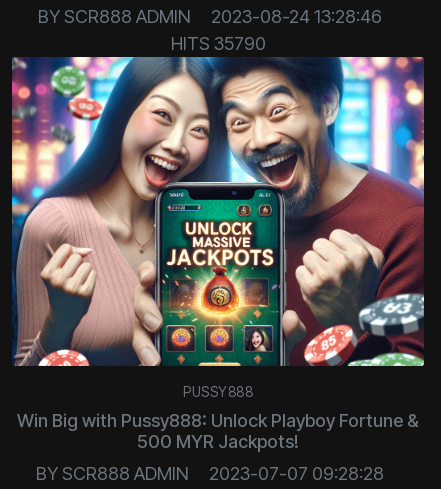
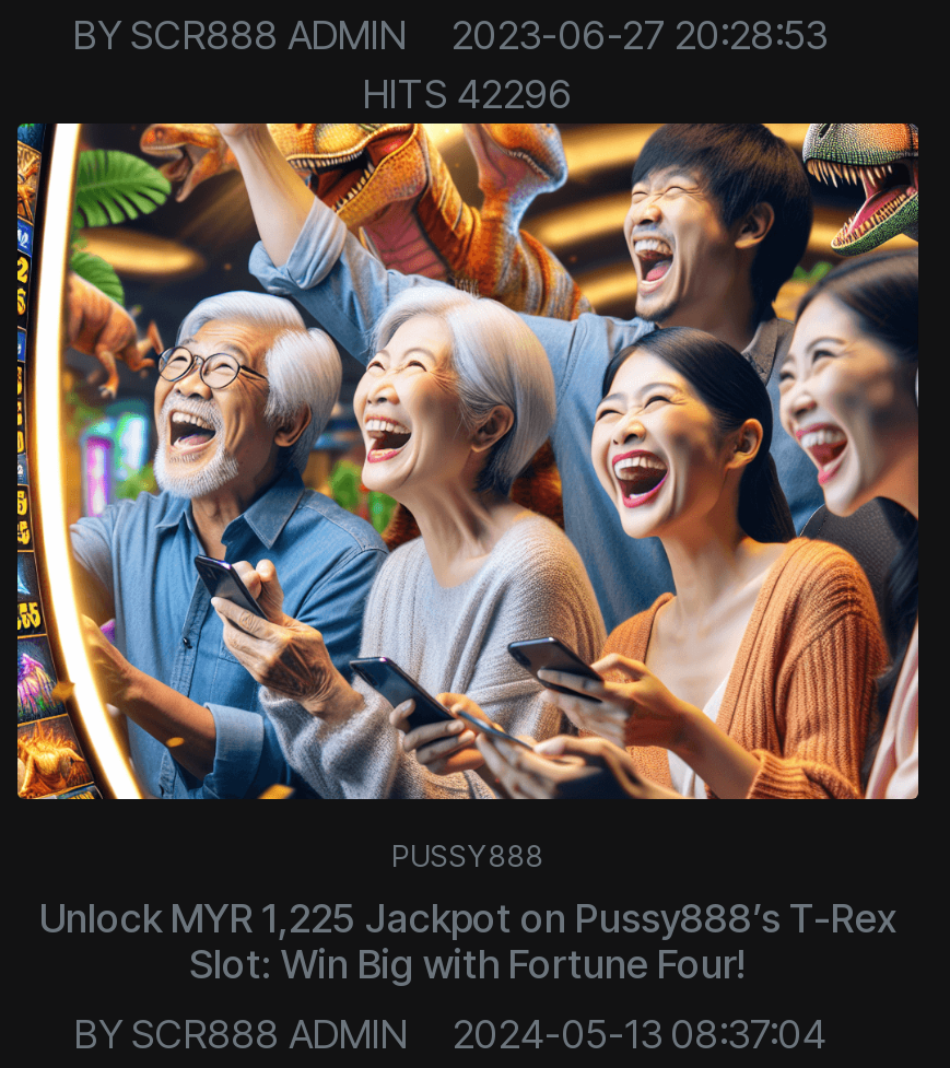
[38,6,382,27] BY SCR888 ADMIN 2023-08-24 13:28:46 -> [73,12,828,58] BY SCR888 ADMIN 2023-06-27 20:28:53
[170,33,265,54] HITS 35790 -> [363,71,573,117] HITS 42296
[11,56,425,367] [image] -> [15,121,920,801] [image]
[17,410,419,452] Win Big with Pussy888: Unlock Playboy Fortune & | 500 MYR Jackpots! -> [39,895,896,987] Unlock MYR 1,225 Jackpot on Pussy888’s T-Rex | Slot: Win Big with Fortune Four!
[36,463,384,484] BY SCR888 ADMIN 2023-07-07 09:28:28 -> [74,1011,826,1057] BY SCR888 ADMIN 2024-05-13 08:37:04

